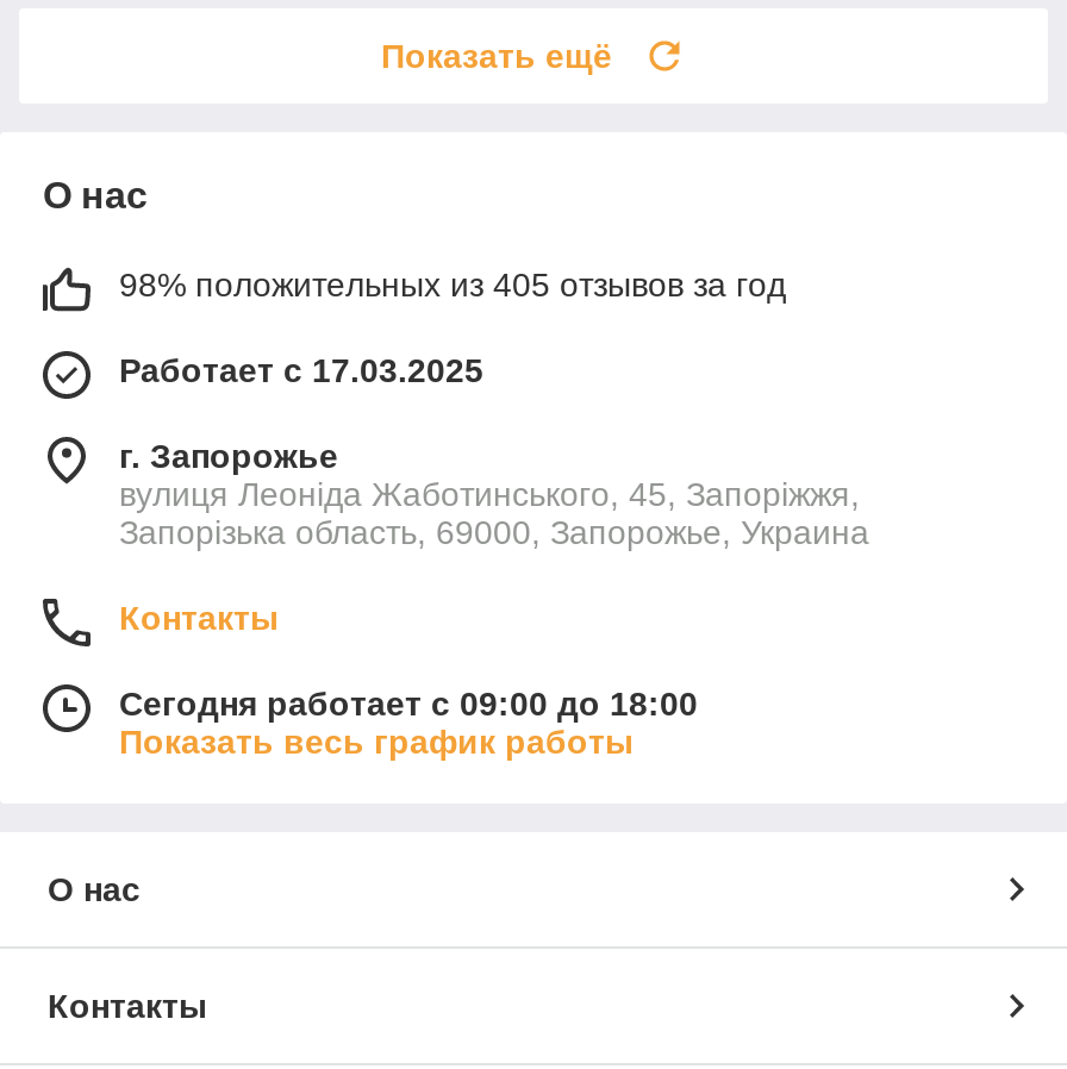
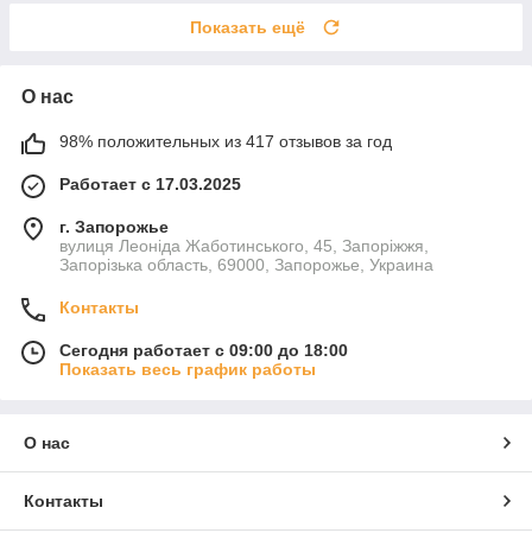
[119,265,786,303] 98% положительных из 405 отзывов за год -> [59,132,392,151] 98% положительных из 417 отзывов за год

